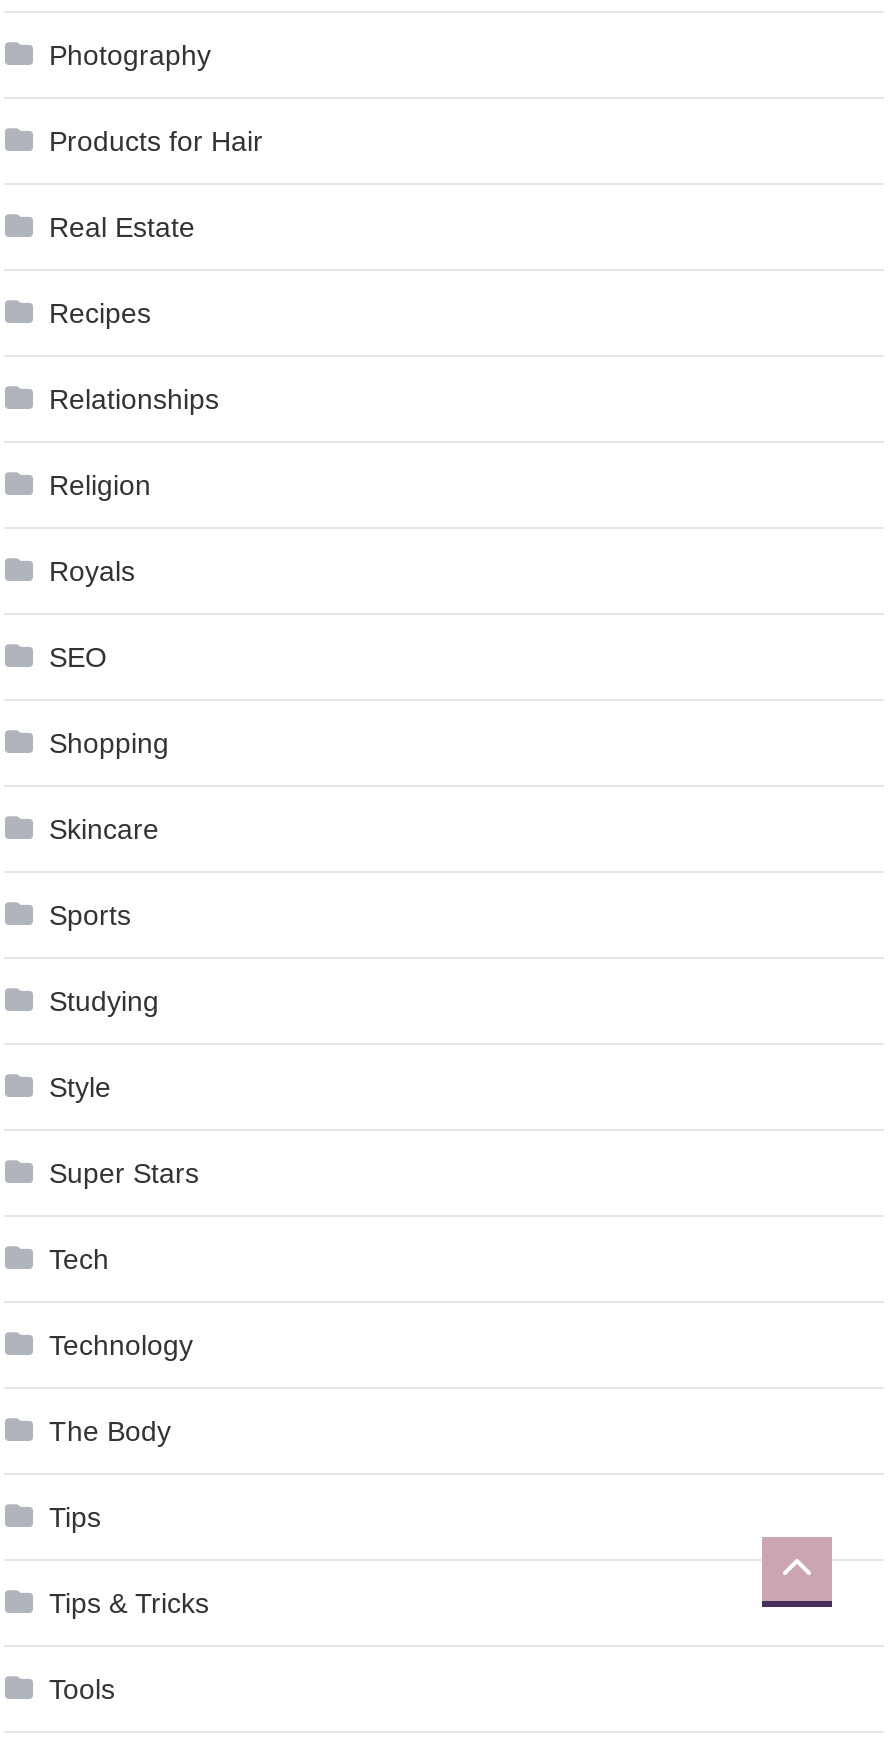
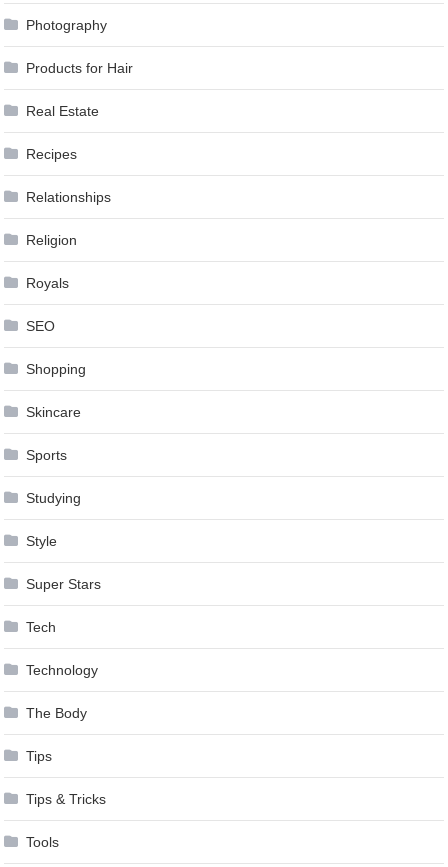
[758,1535,836,1611] [image] -> none

